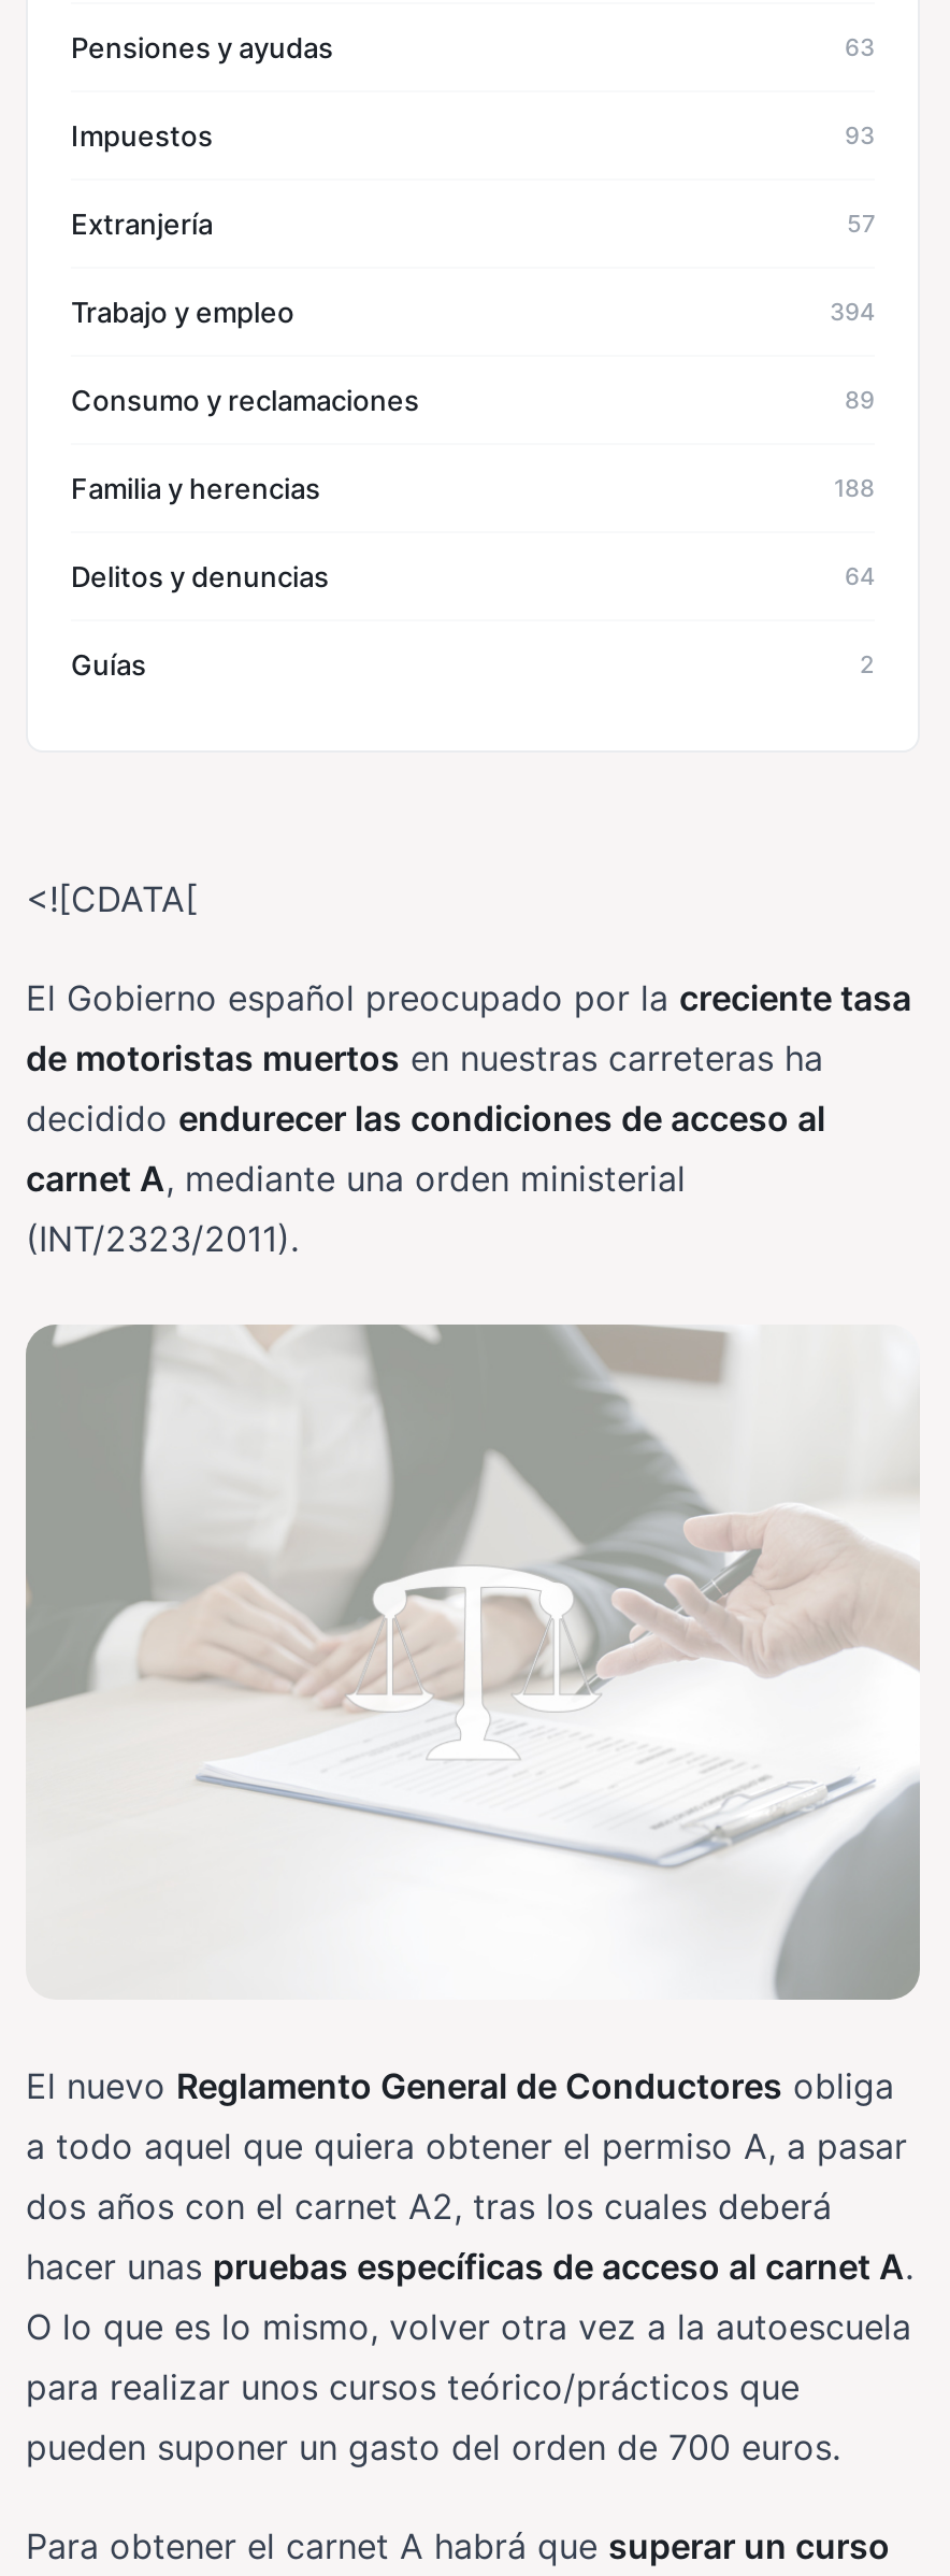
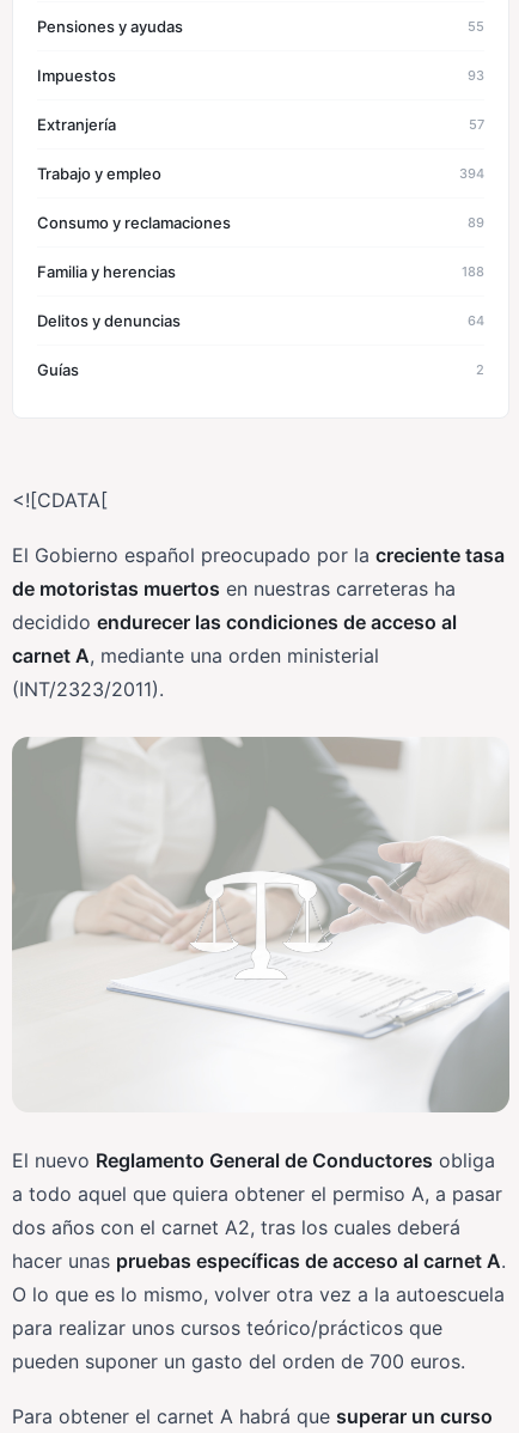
[845,31,875,61] 63 -> [468,17,484,34] 55

